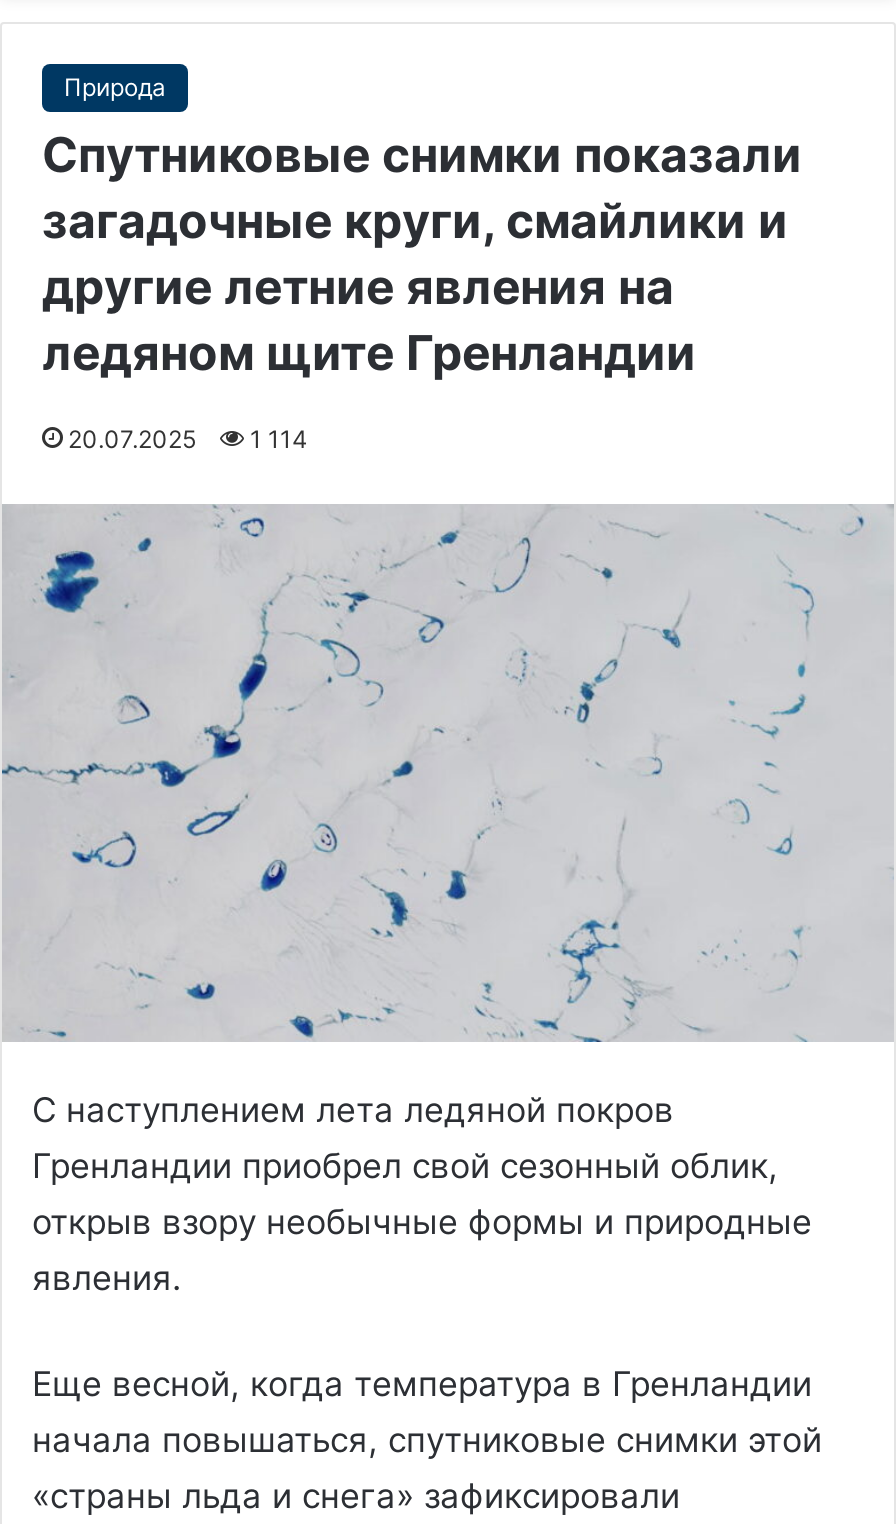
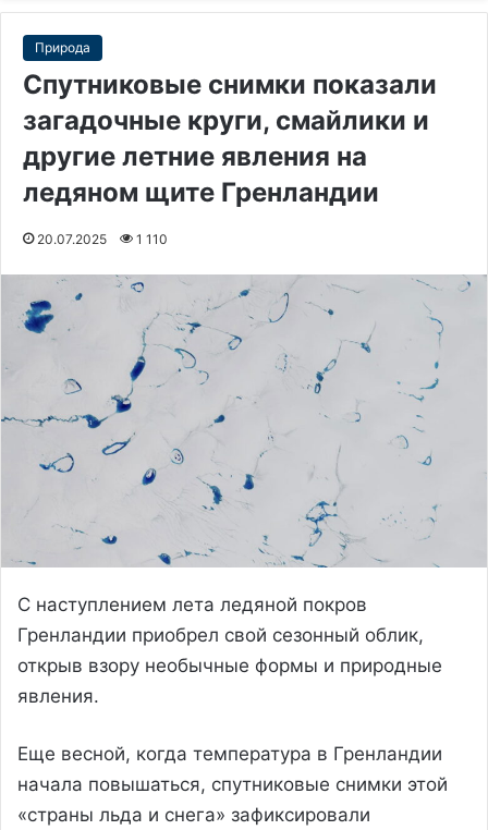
[68,424,308,454] 20.07.2025 1 114 -> [37,231,168,247] 20.07.2025 1 110

